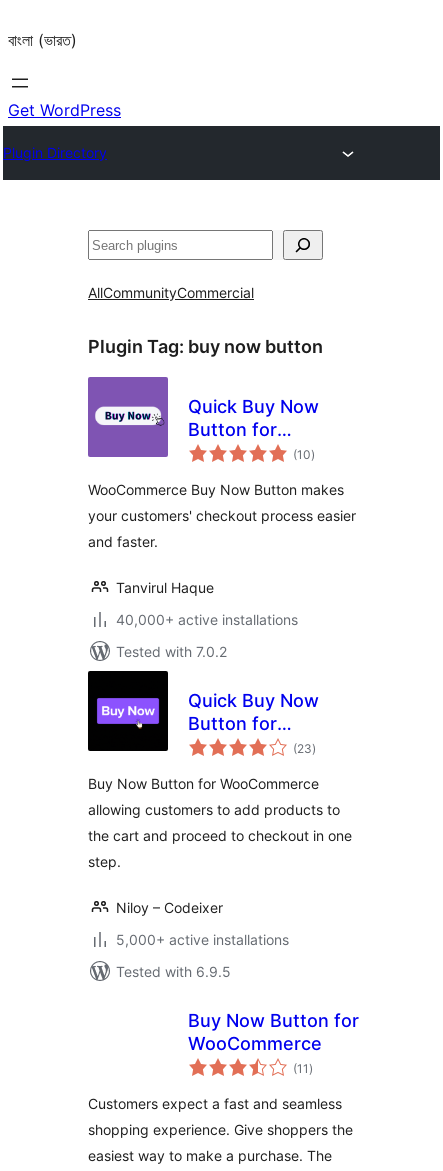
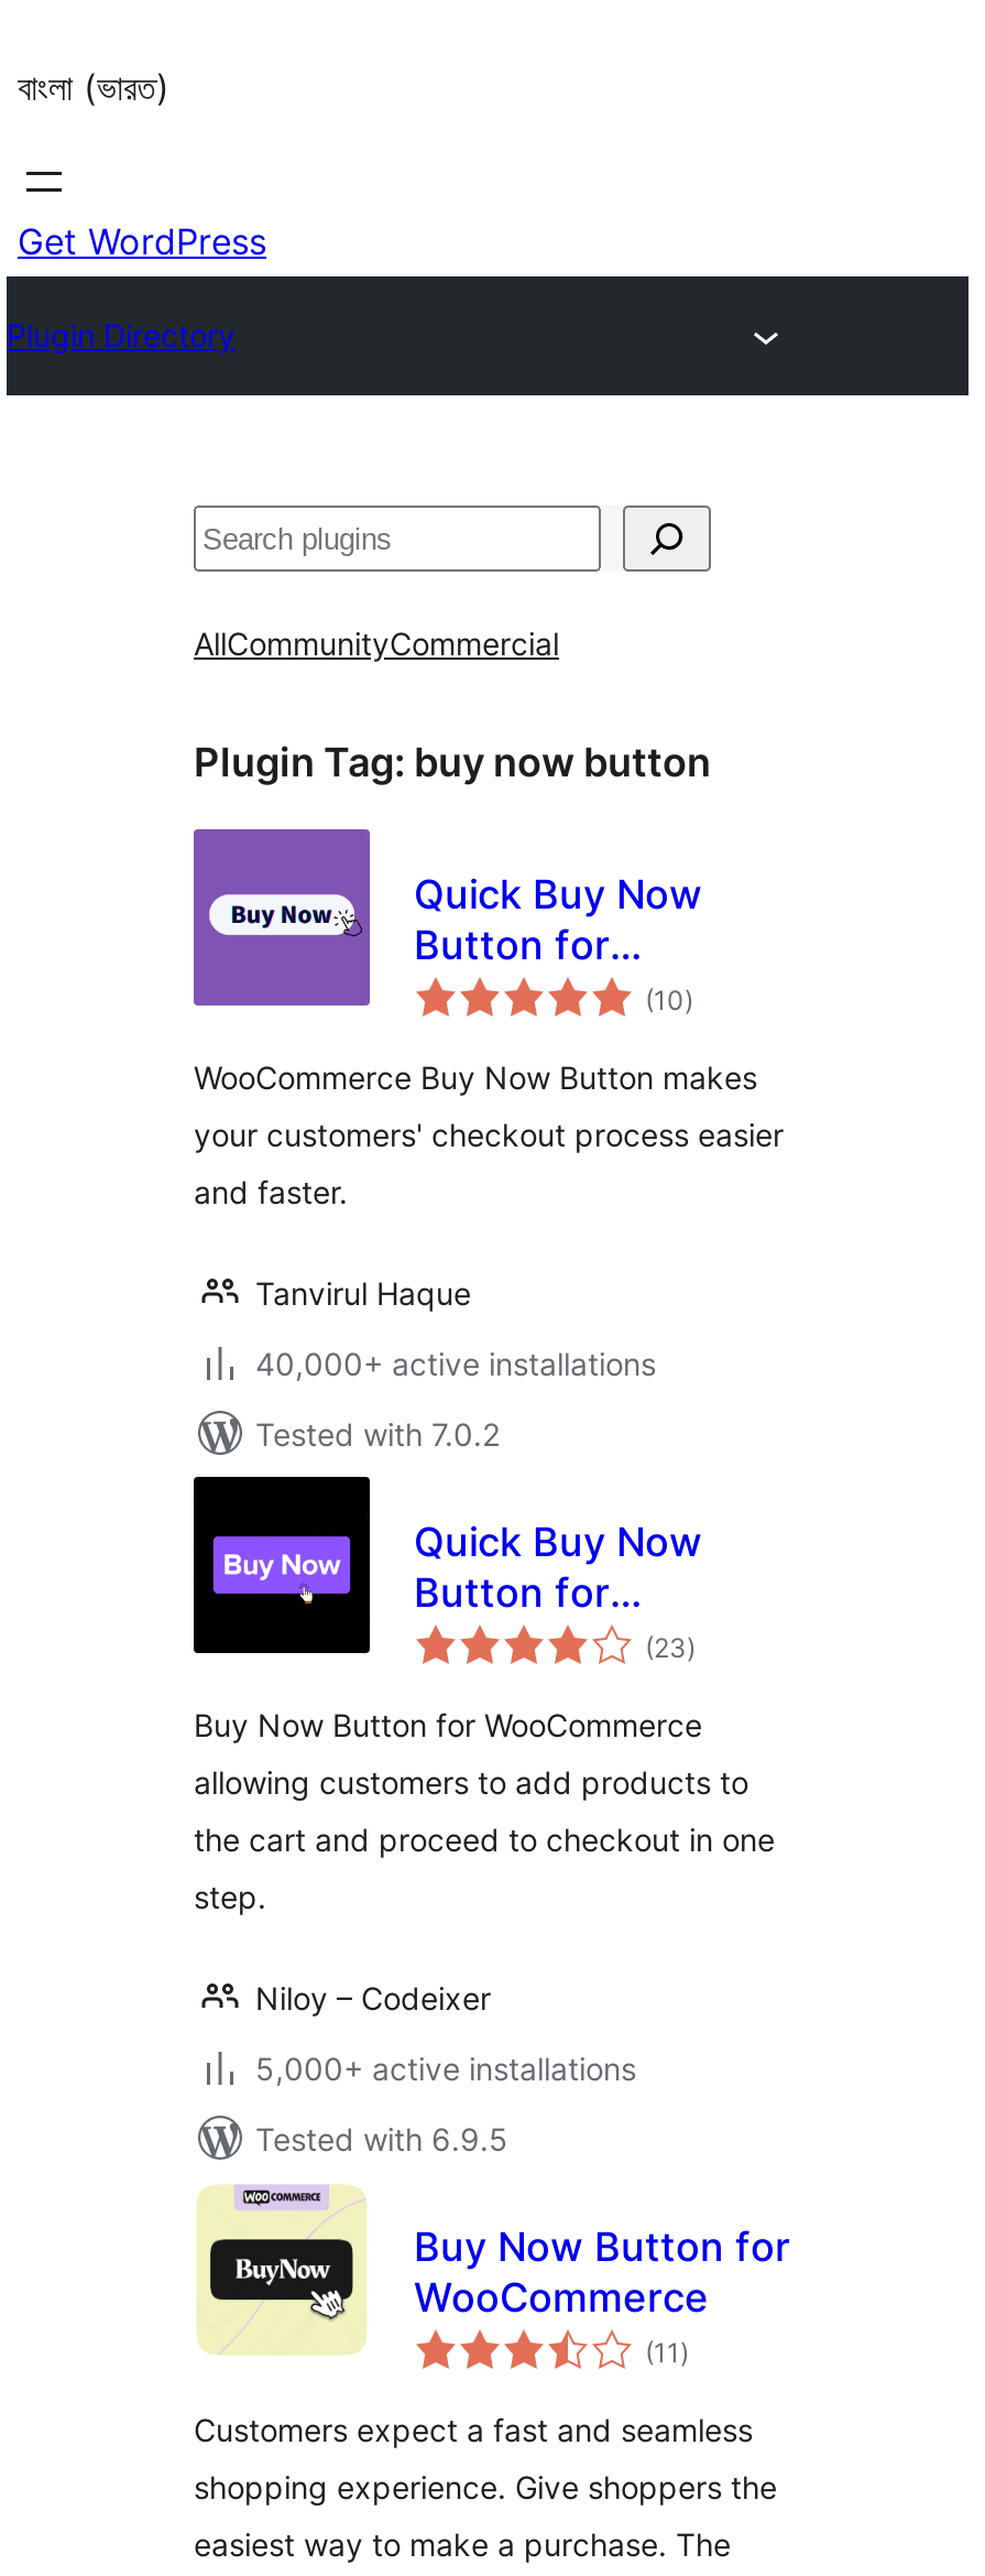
none -> [196,2184,368,2356] [image]

